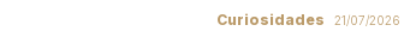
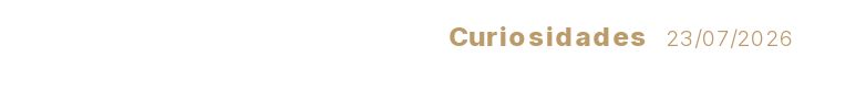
[216,11,400,29] Curiosidades 21/07/2026 -> [449,19,794,52] Curiosidades 23/07/2026

